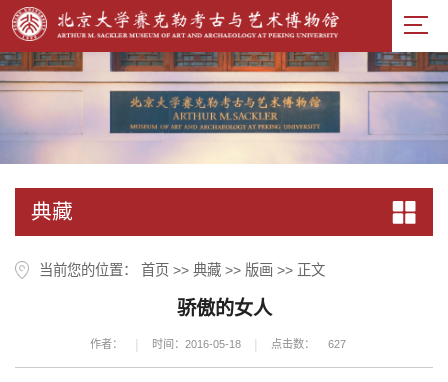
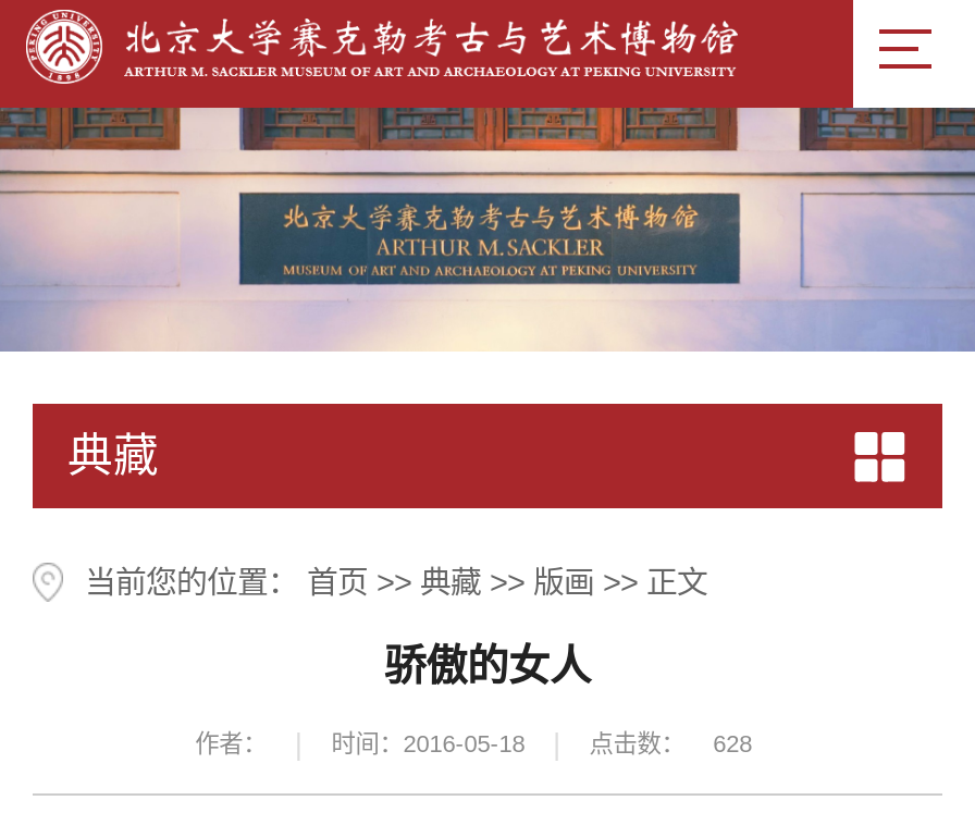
[328,337,346,349] 627 -> [713,729,752,755] 628

